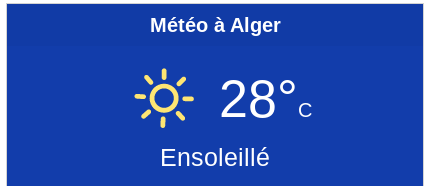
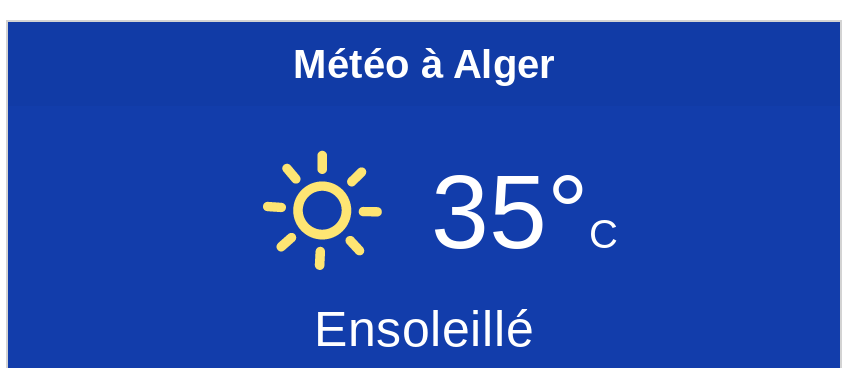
[218,70,311,128] 28°C -> [431,153,617,269] 35°C

